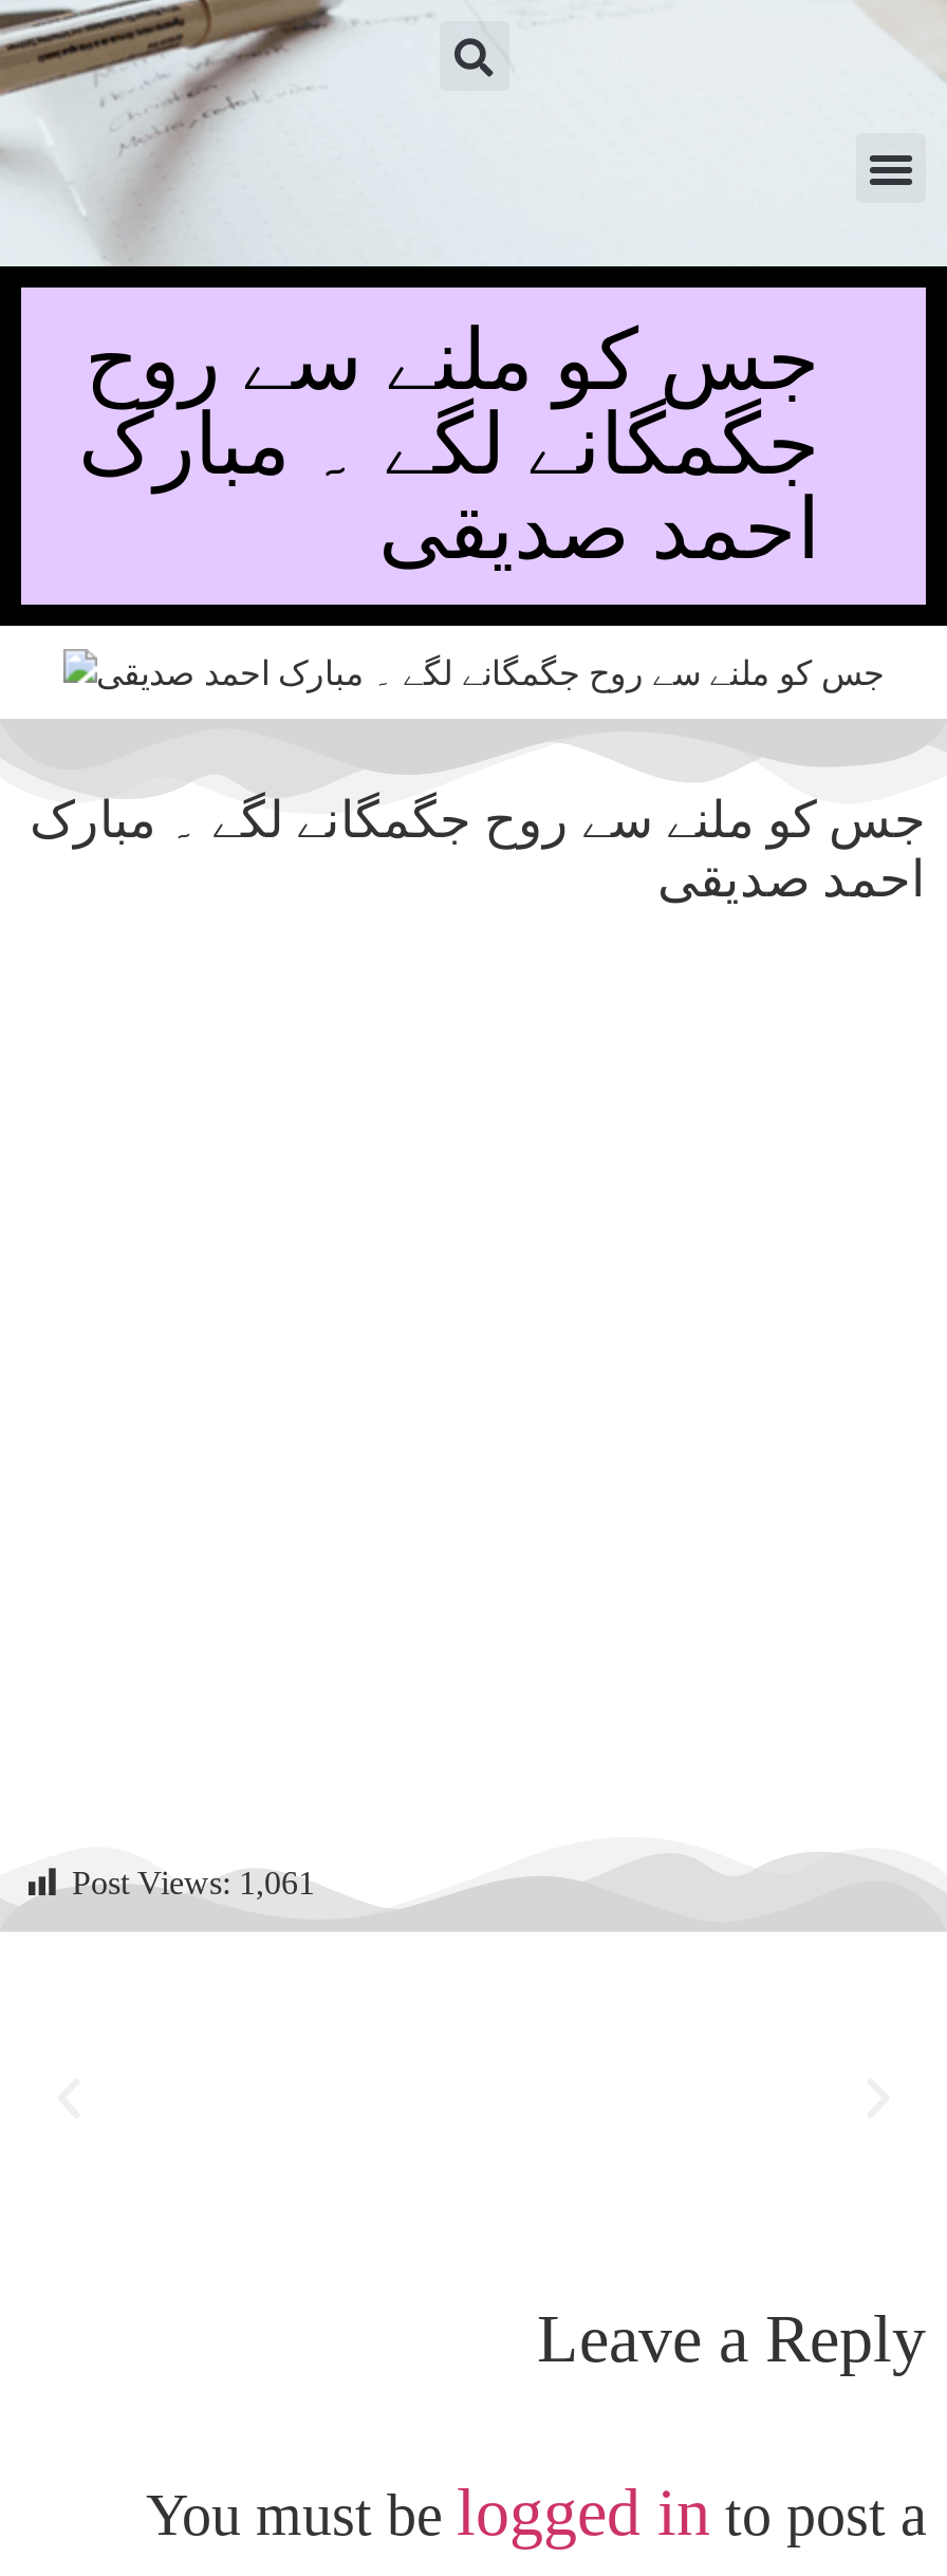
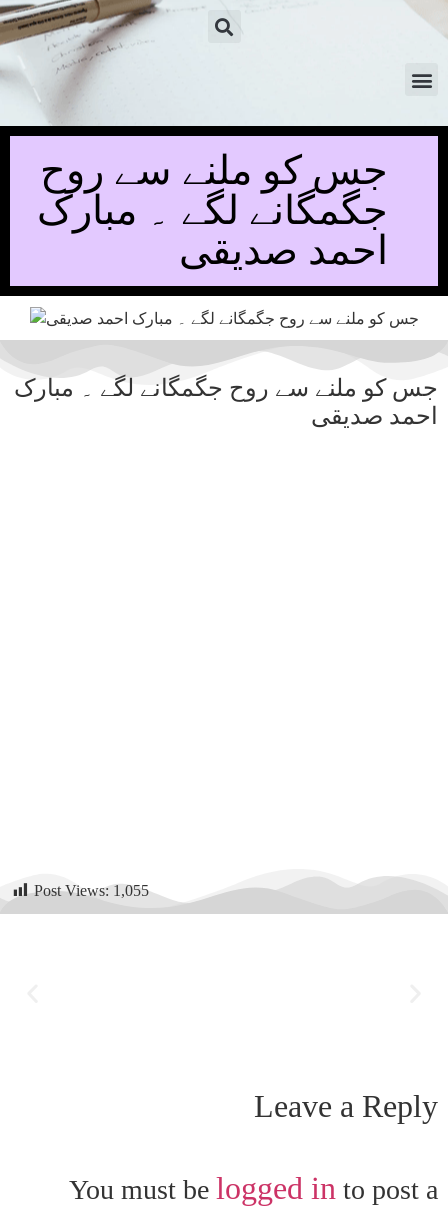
[72,1864,315,1900] Post Views: 1,061 -> [34,882,149,899] Post Views: 1,055

